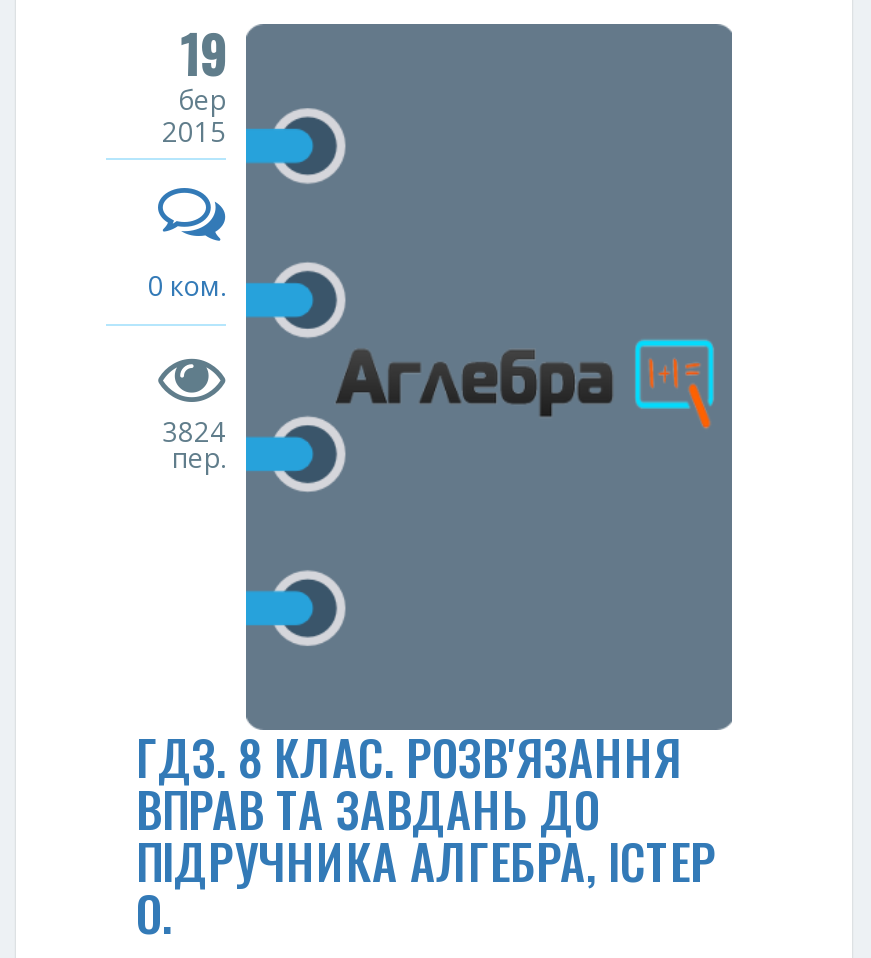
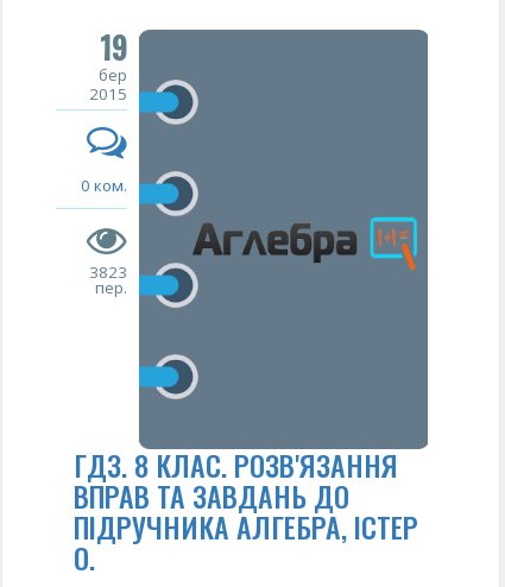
[162,414,226,450] 3824 -> [89,261,127,283] 3823

